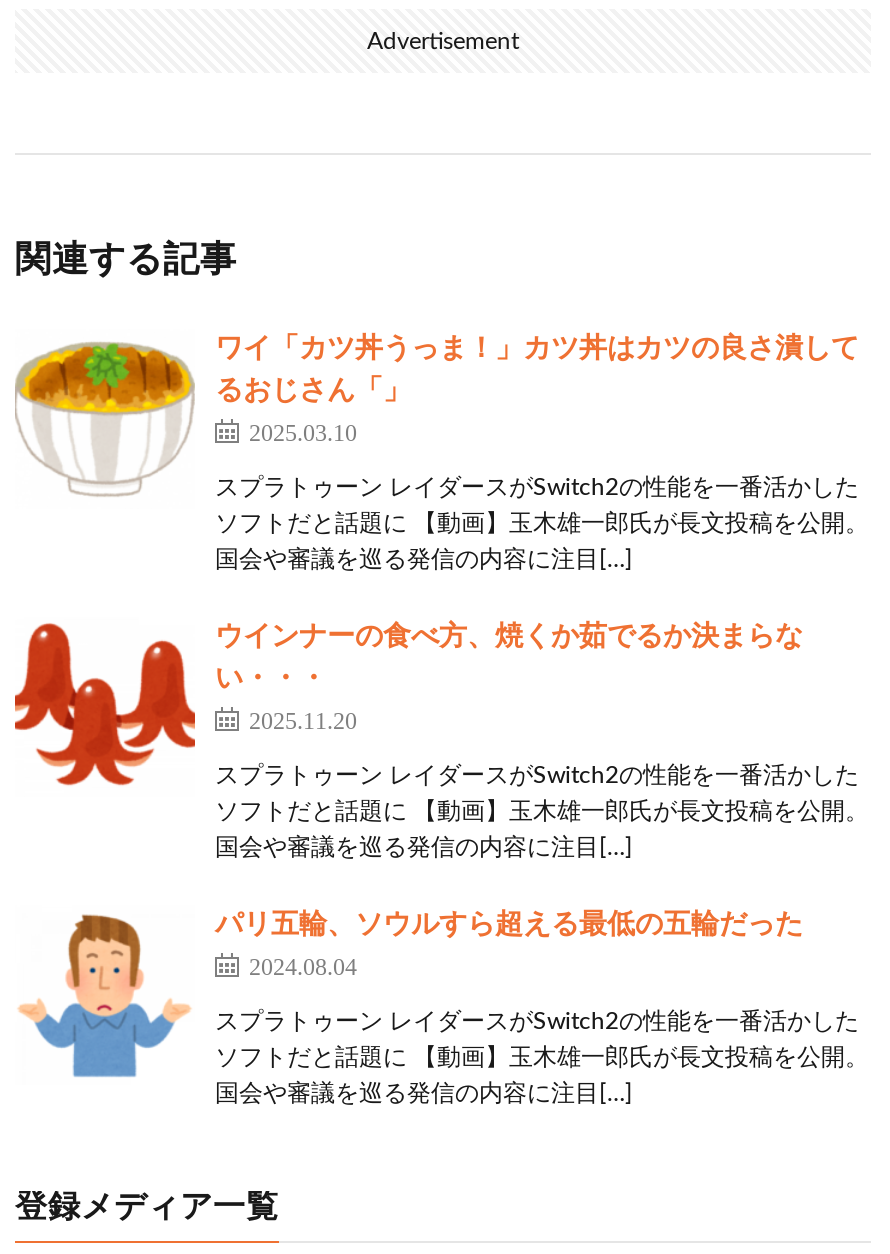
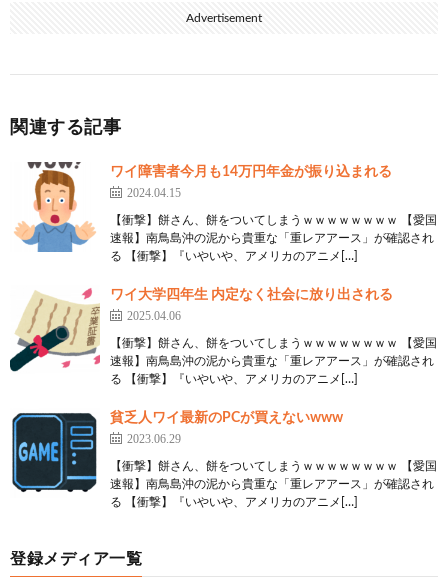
[13,329,869,1105] [image] | ワイ「カツ丼うっま！」カツ丼はカツの良さ潰して | るおじさん「」 | 2025.03.10 | スプラトゥーン レイダースがSwitch2の性能を一番活かした | ソフトだと話題に 【動画】玉木雄一郎氏が長文投稿を公開。 | 国会や審議を巡る発信の内容に注目[…] | ウインナーの食べ方、焼くか茹でるか決まらな | い・・・ | 2025.11.20 | スプラトゥーン レイダースがSwitch2の性能を一番活かした | ソフトだと話題に 【動画】玉木雄一郎氏が長文投稿を公開。 | 国会や審議を巡る発信の内容に注目[…] | パリ五輪、ソウルすら超える最低の五輪だった | 2024.08.04 | スプラトゥーン レイダースがSwitch2の性能を一番活かした | ソフトだと話題に 【動画】玉木雄一郎氏が長文投稿を公開。 | 国会や審議を巡る発信の内容に注目[…] -> [14,161,437,508] [image] | ワイ障害者今月も14万円年金が振り込まれる | 2024.04.15 | 【衝撃】餅さん、餅をついてしまうｗｗｗｗｗｗｗｗ 【愛国 | 速報】南鳥島沖の泥から貴重な「重レアアース」が確認され | る 【衝撃】『いやいや、アメリカのアニメ[…] | ワイ大学四年生 内定なく社会に放り出される | 2025.04.06 | 【衝撃】餅さん、餅をついてしまうｗｗｗｗｗｗｗｗ 【愛国 | 速報】南鳥島沖の泥から貴重な「重レアアース」が確認され | る 【衝撃】『いやいや、アメリカのアニメ[…] | 貧乏人ワイ最新のPCが買えないwww | 2023.06.29 | 【衝撃】餅さん、餅をついてしまうｗｗｗｗｗｗｗｗ 【愛国 | 速報】南鳥島沖の泥から貴重な「重レアアース」が確認され | る 【衝撃】『いやいや、アメリカのアニメ[…]
[13,621,187,787] [image] -> [9,287,96,372] [image]
[17,913,187,1079] [image] -> [11,412,98,494] [image]

